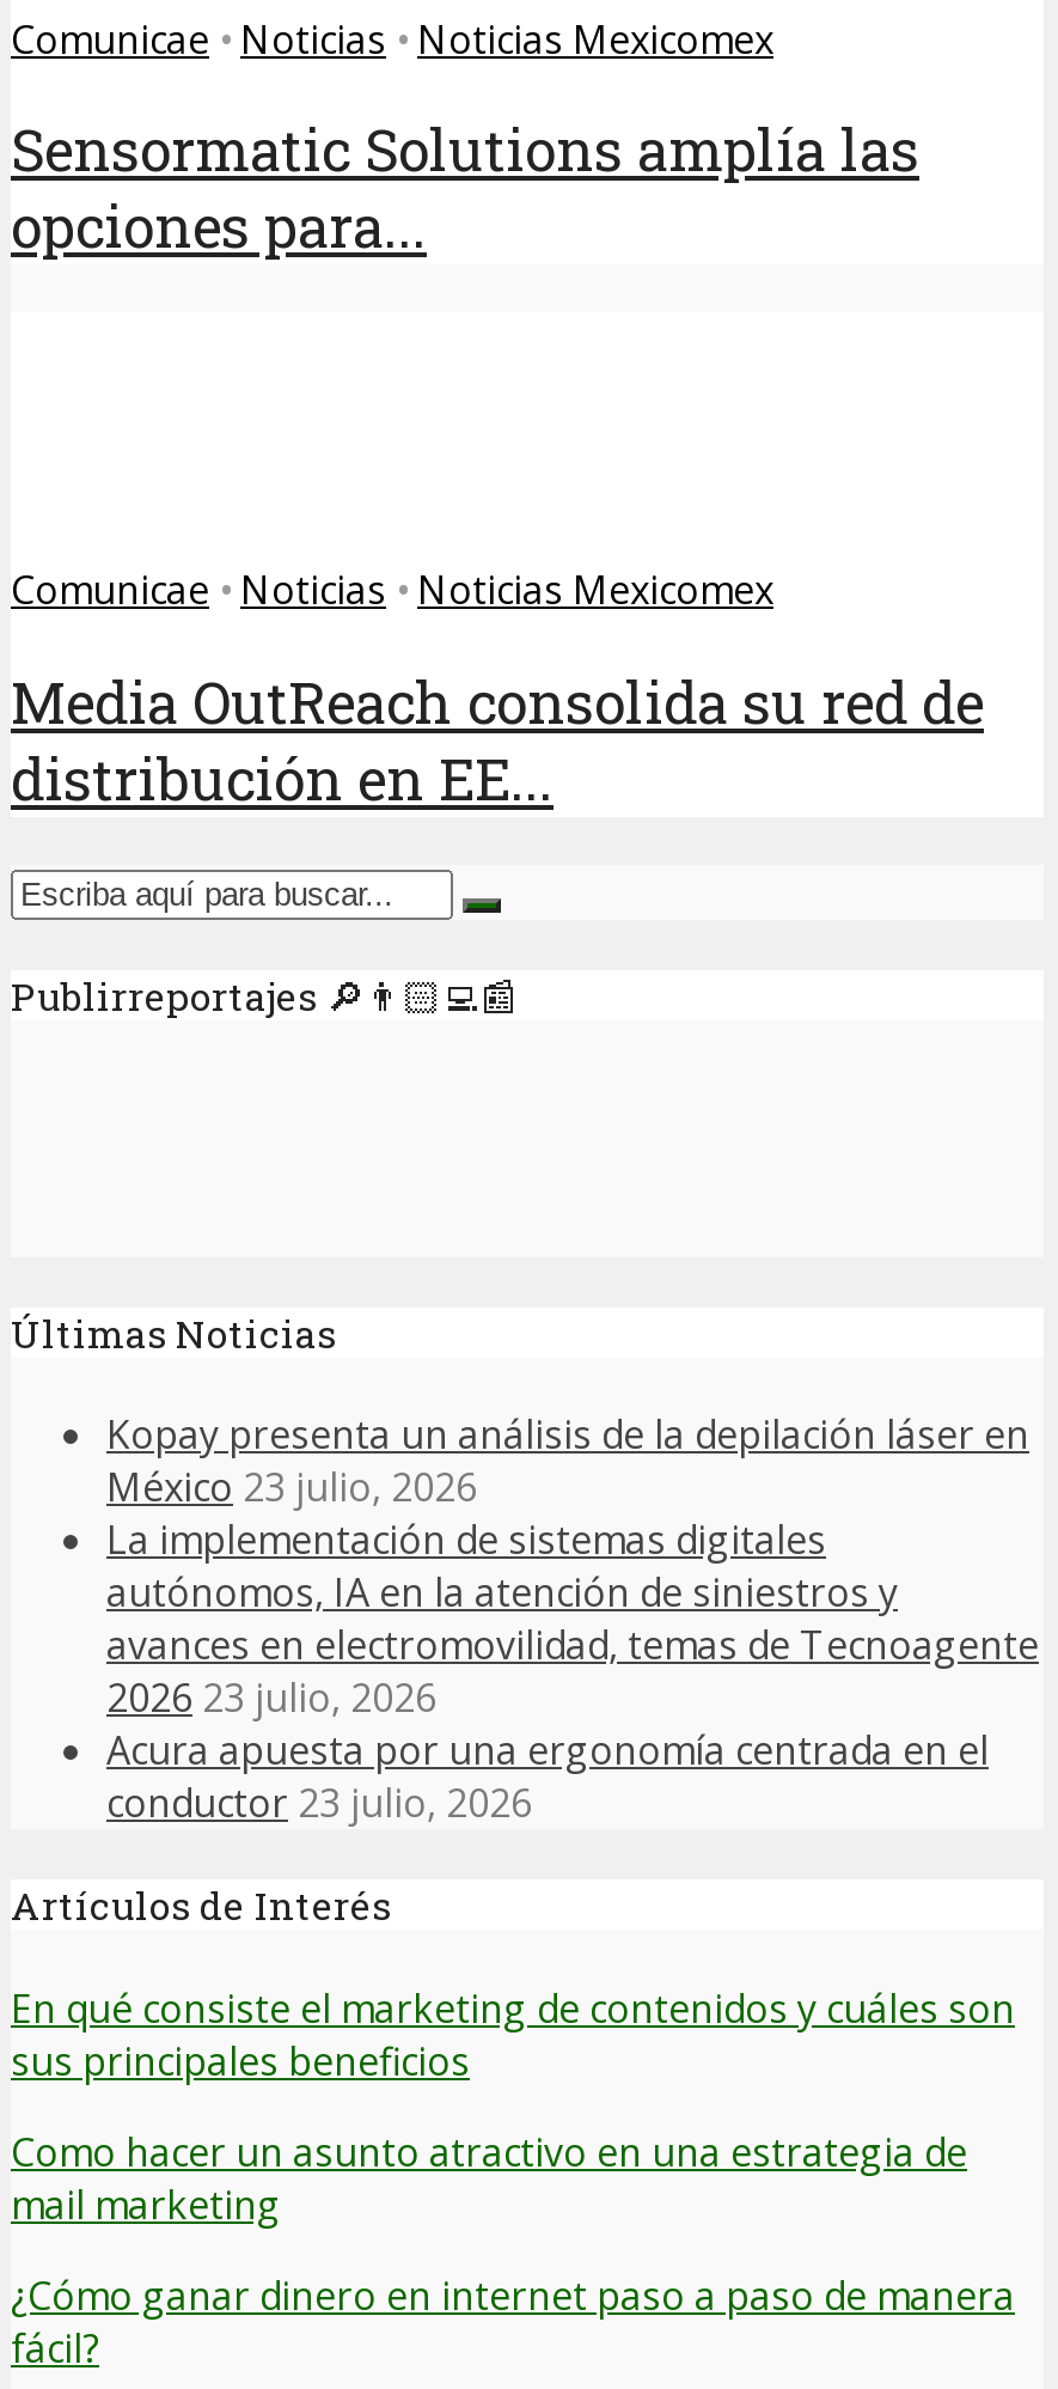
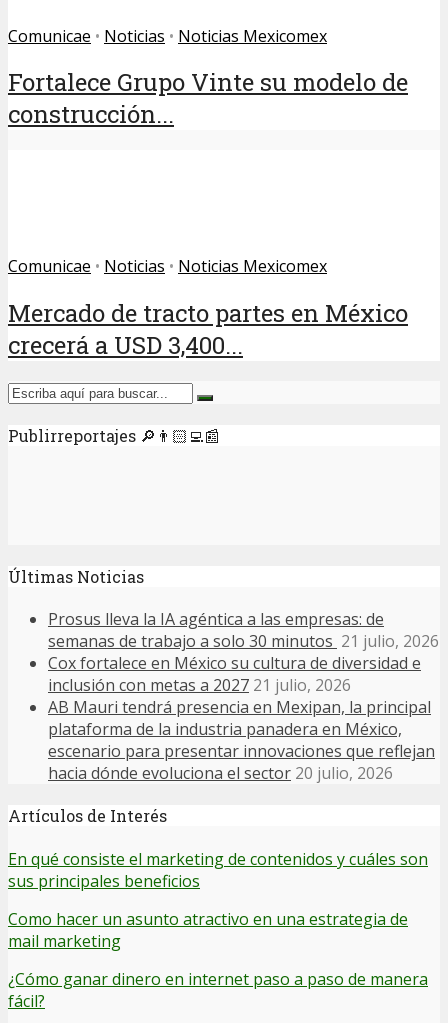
[11,112,919,265] Sensormatic Solutions amplía las | opciones para... -> [8,66,408,130] Fortalece Grupo Vinte su modelo de | construcción...
[11,664,984,818] Media OutReach consolida su red de | distribución en EE... -> [8,297,408,361] Mercado de tracto partes en México | crecerá a USD 3,400...
[106,1409,1039,1830] Kopay presenta un análisis de la depilación láser en | México 23 julio, 2026 | La implementación de sistemas digitales | autónomos, IA en la atención de siniestros y | avances en electromovilidad, temas de Tecnoagente | 2026 23 julio, 2026 | Acura apuesta por una ergonomía centrada en el | conductor 23 julio, 2026 -> [48,608,439,784] Prosus lleva la IA agéntica a las empresas: de | semanas de trabajo a solo 30 minutos 21 julio, 2026 | Cox fortalece en México su cultura de diversidad e | inclusión con metas a 2027 21 julio, 2026 | AB Mauri tendrá presencia en Mexipan, la principal | plataforma de la industria panadera en México, | escenario para presentar innovaciones que reflejan | hacia dónde evoluciona el sector 20 julio, 2026

